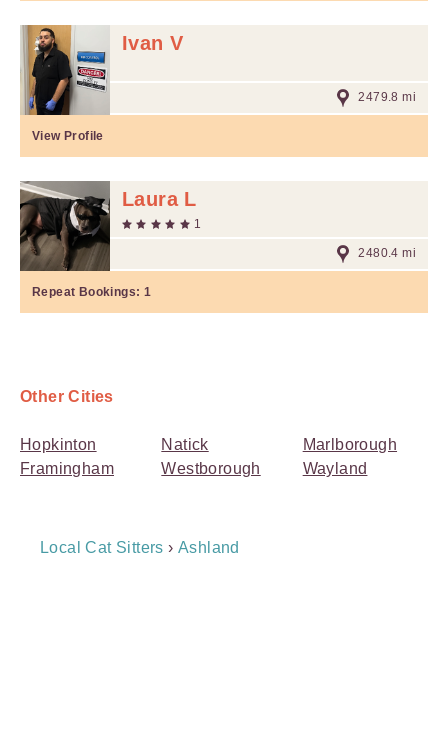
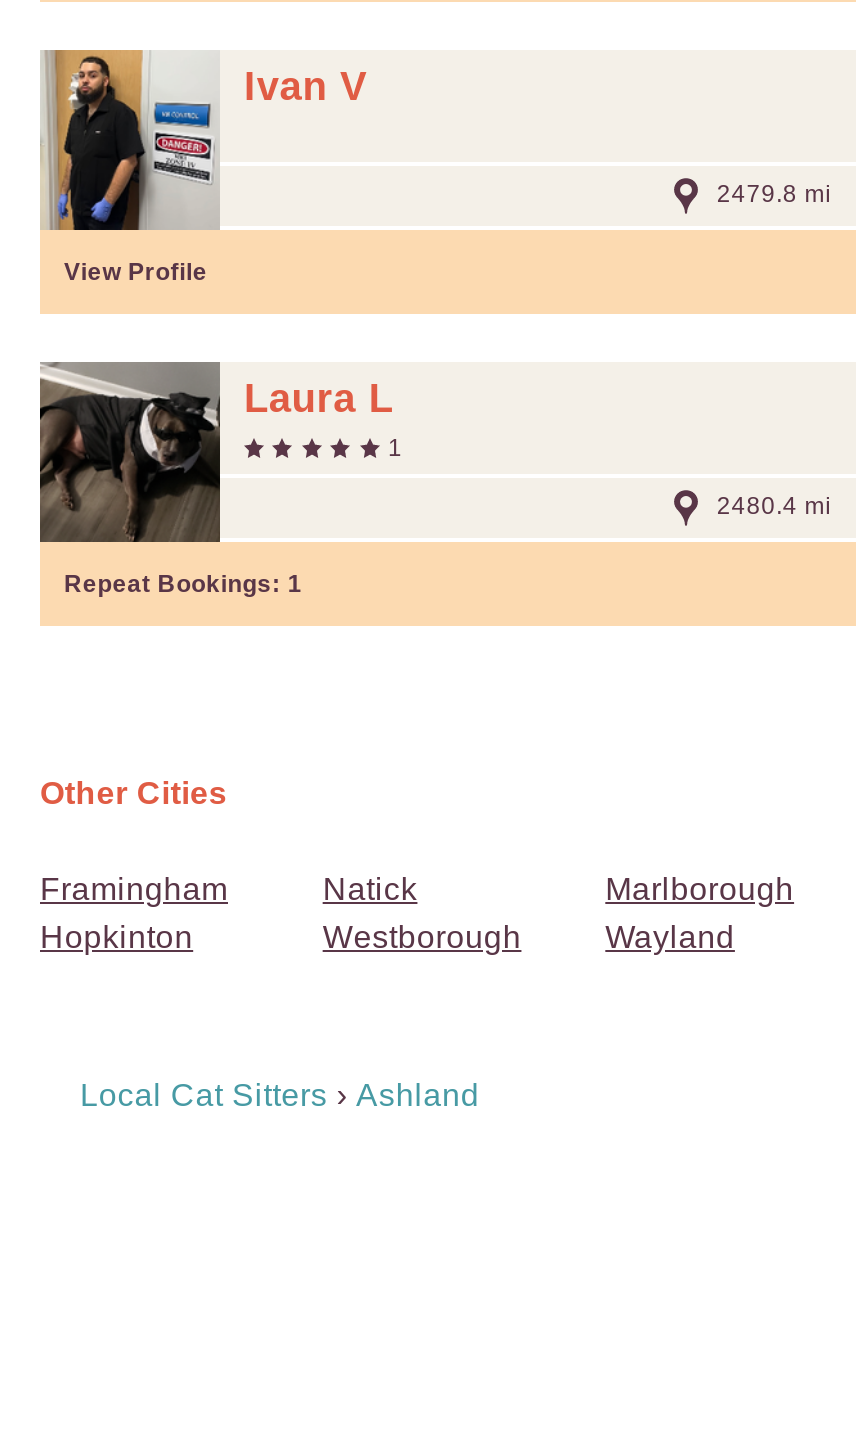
moved [20,436,97,453] -> [40,920,193,954]: Hopkinton
moved [20,460,114,477] -> [40,872,228,906]: Framingham

